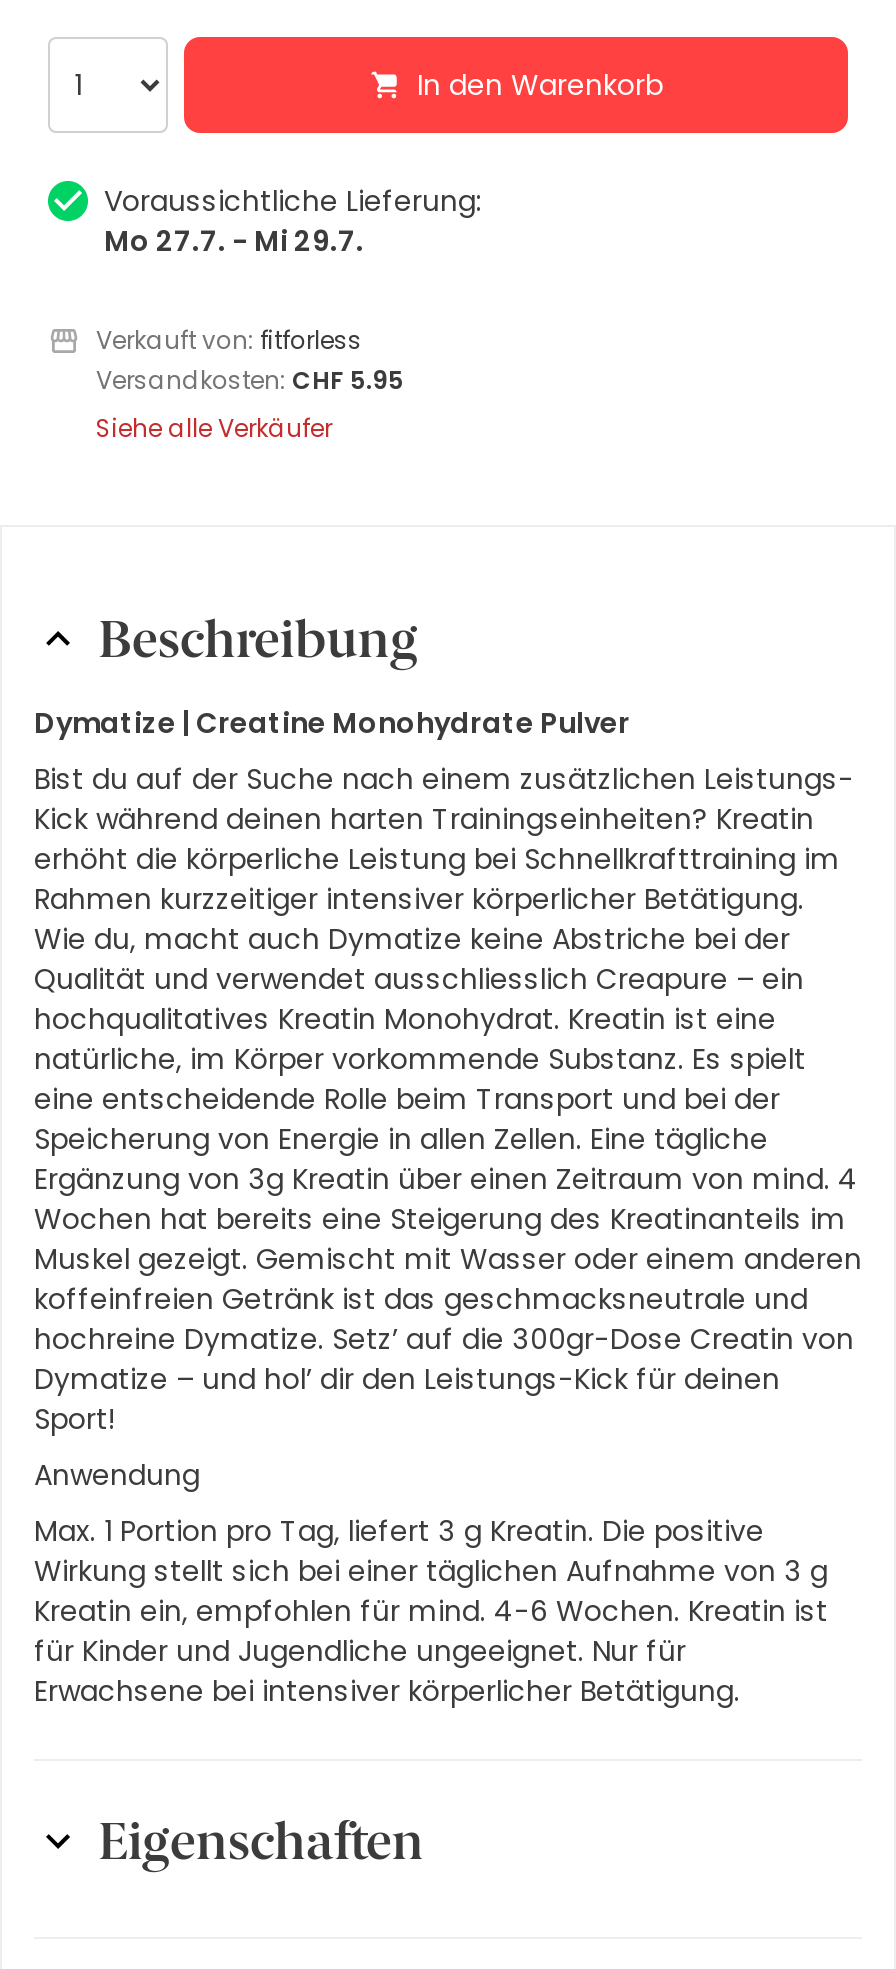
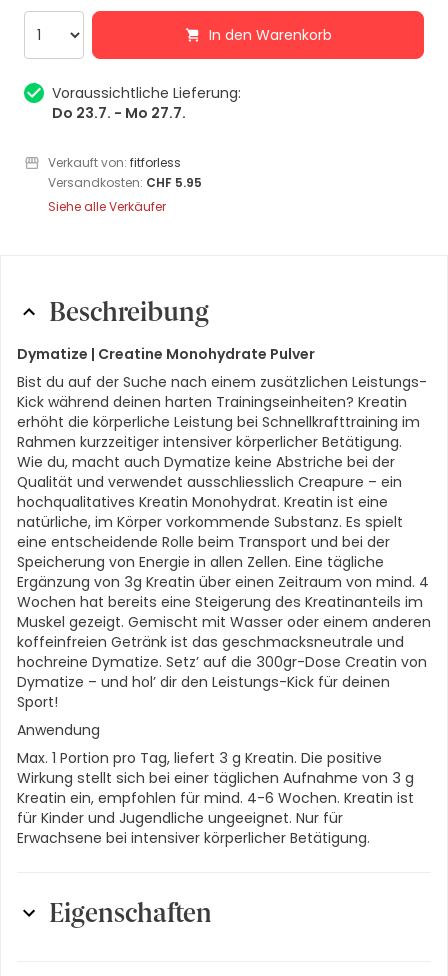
[104,221,364,261] Mo 27.7. - Mi 29.7. -> [52,103,186,123] Do 23.7. - Mo 27.7.

